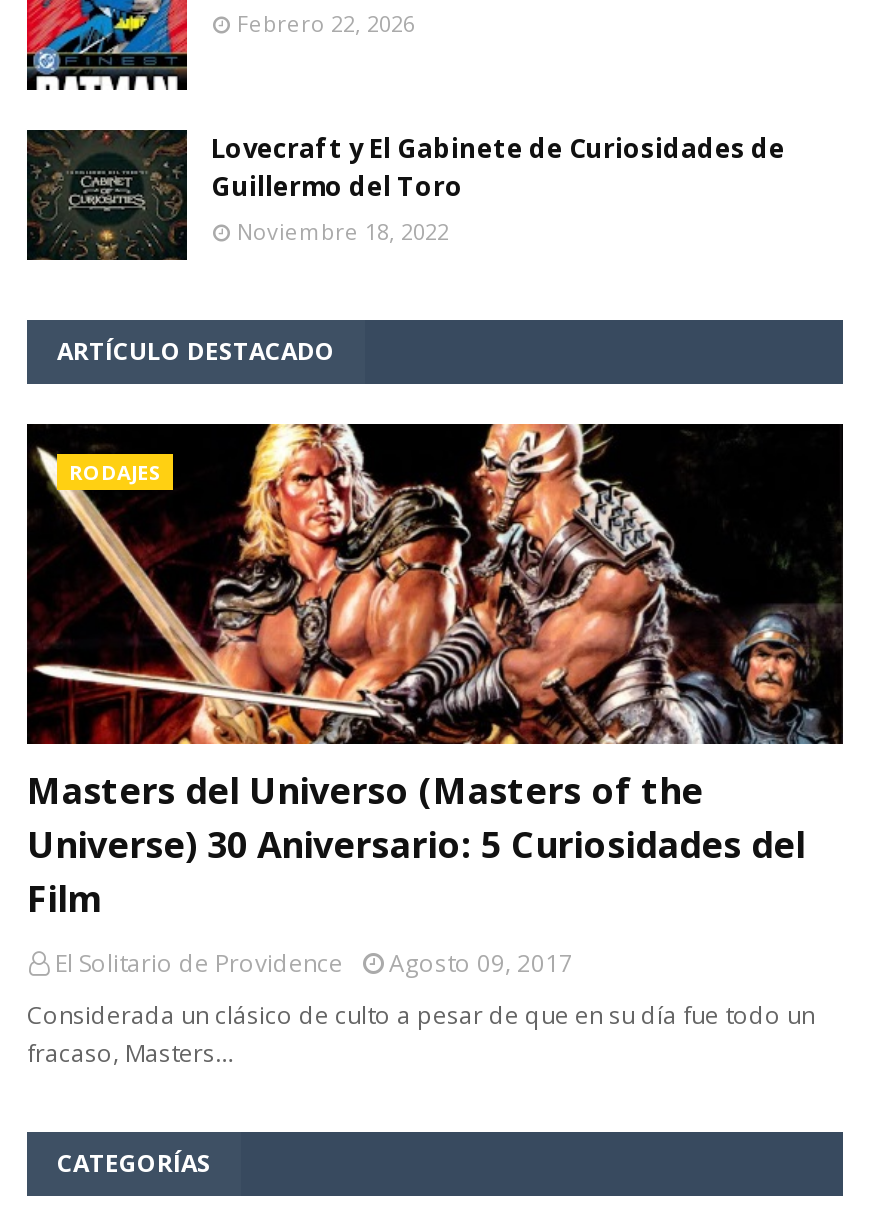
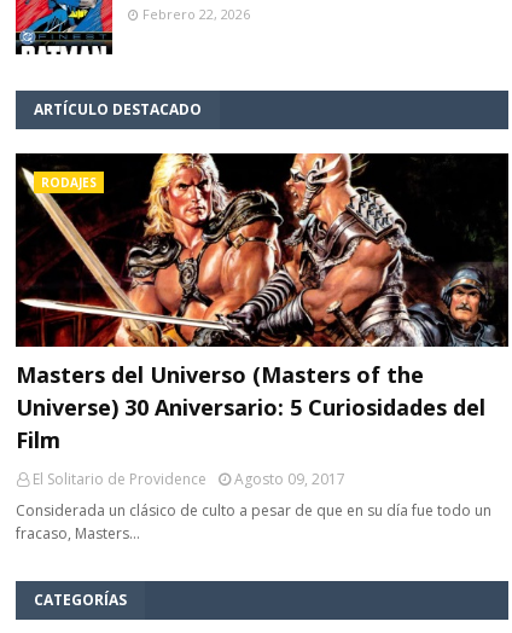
[25,128,785,262] [image] | Lovecraft y El Gabinete de Curiosidades de | Guillermo del Toro | Noviembre 18, 2022 -> none

